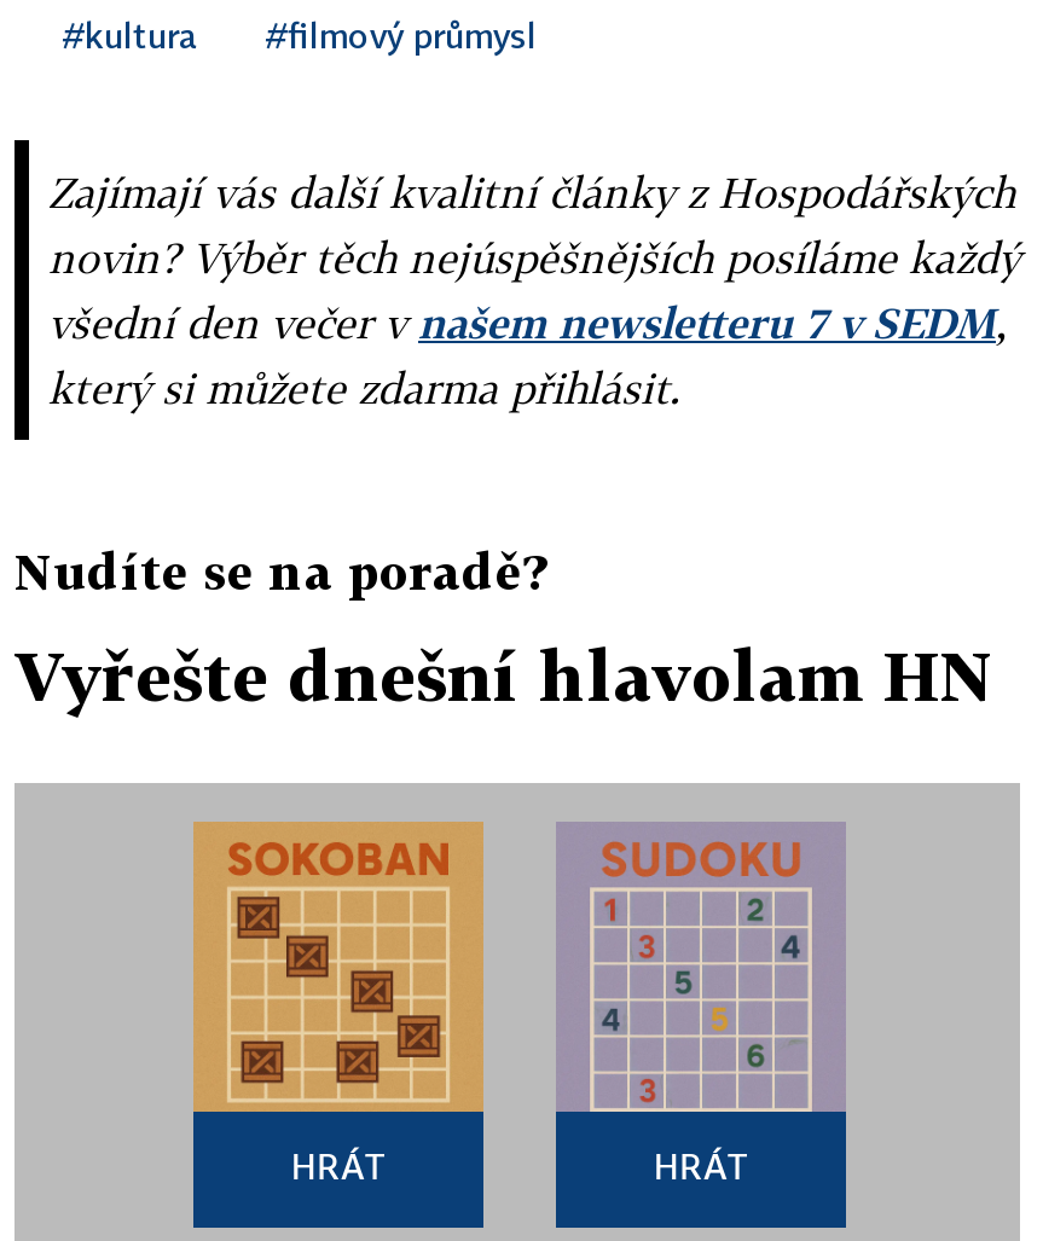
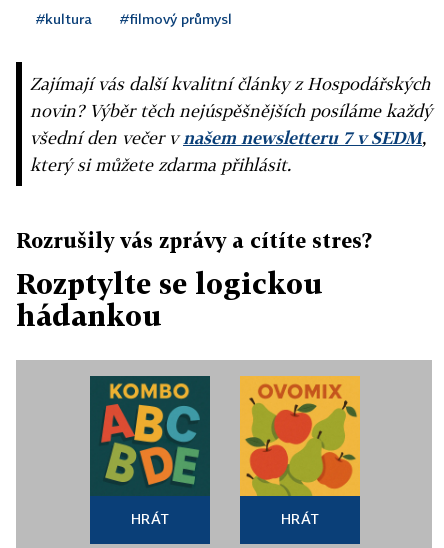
[15,541,546,599] Nudíte se na poradě? -> [16,228,372,252] Rozrušily vás zprávy a cítíte stres?
[15,636,993,715] Vyřešte dnešní hlavolam HN -> [16,267,323,332] Rozptylte se logickou | hádankou
[193,822,483,1114] [image] -> [89,375,211,496] [image]
[556,822,846,1114] [image] -> [239,375,361,497] [image]

